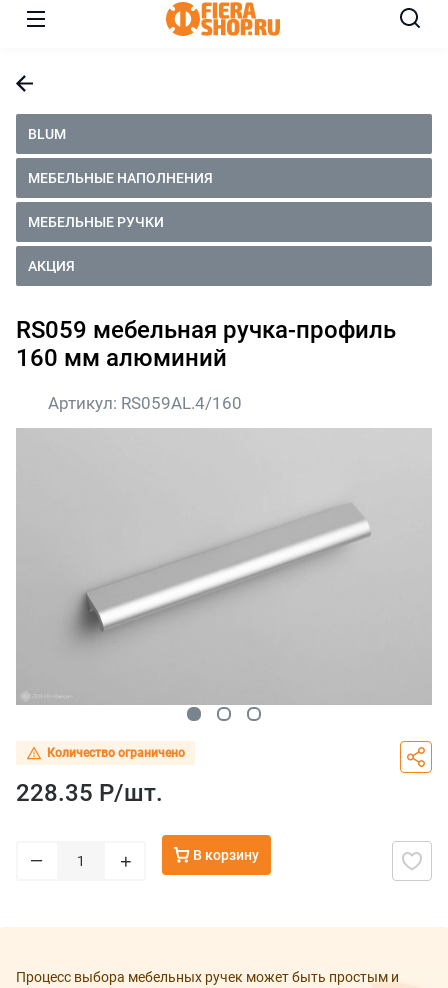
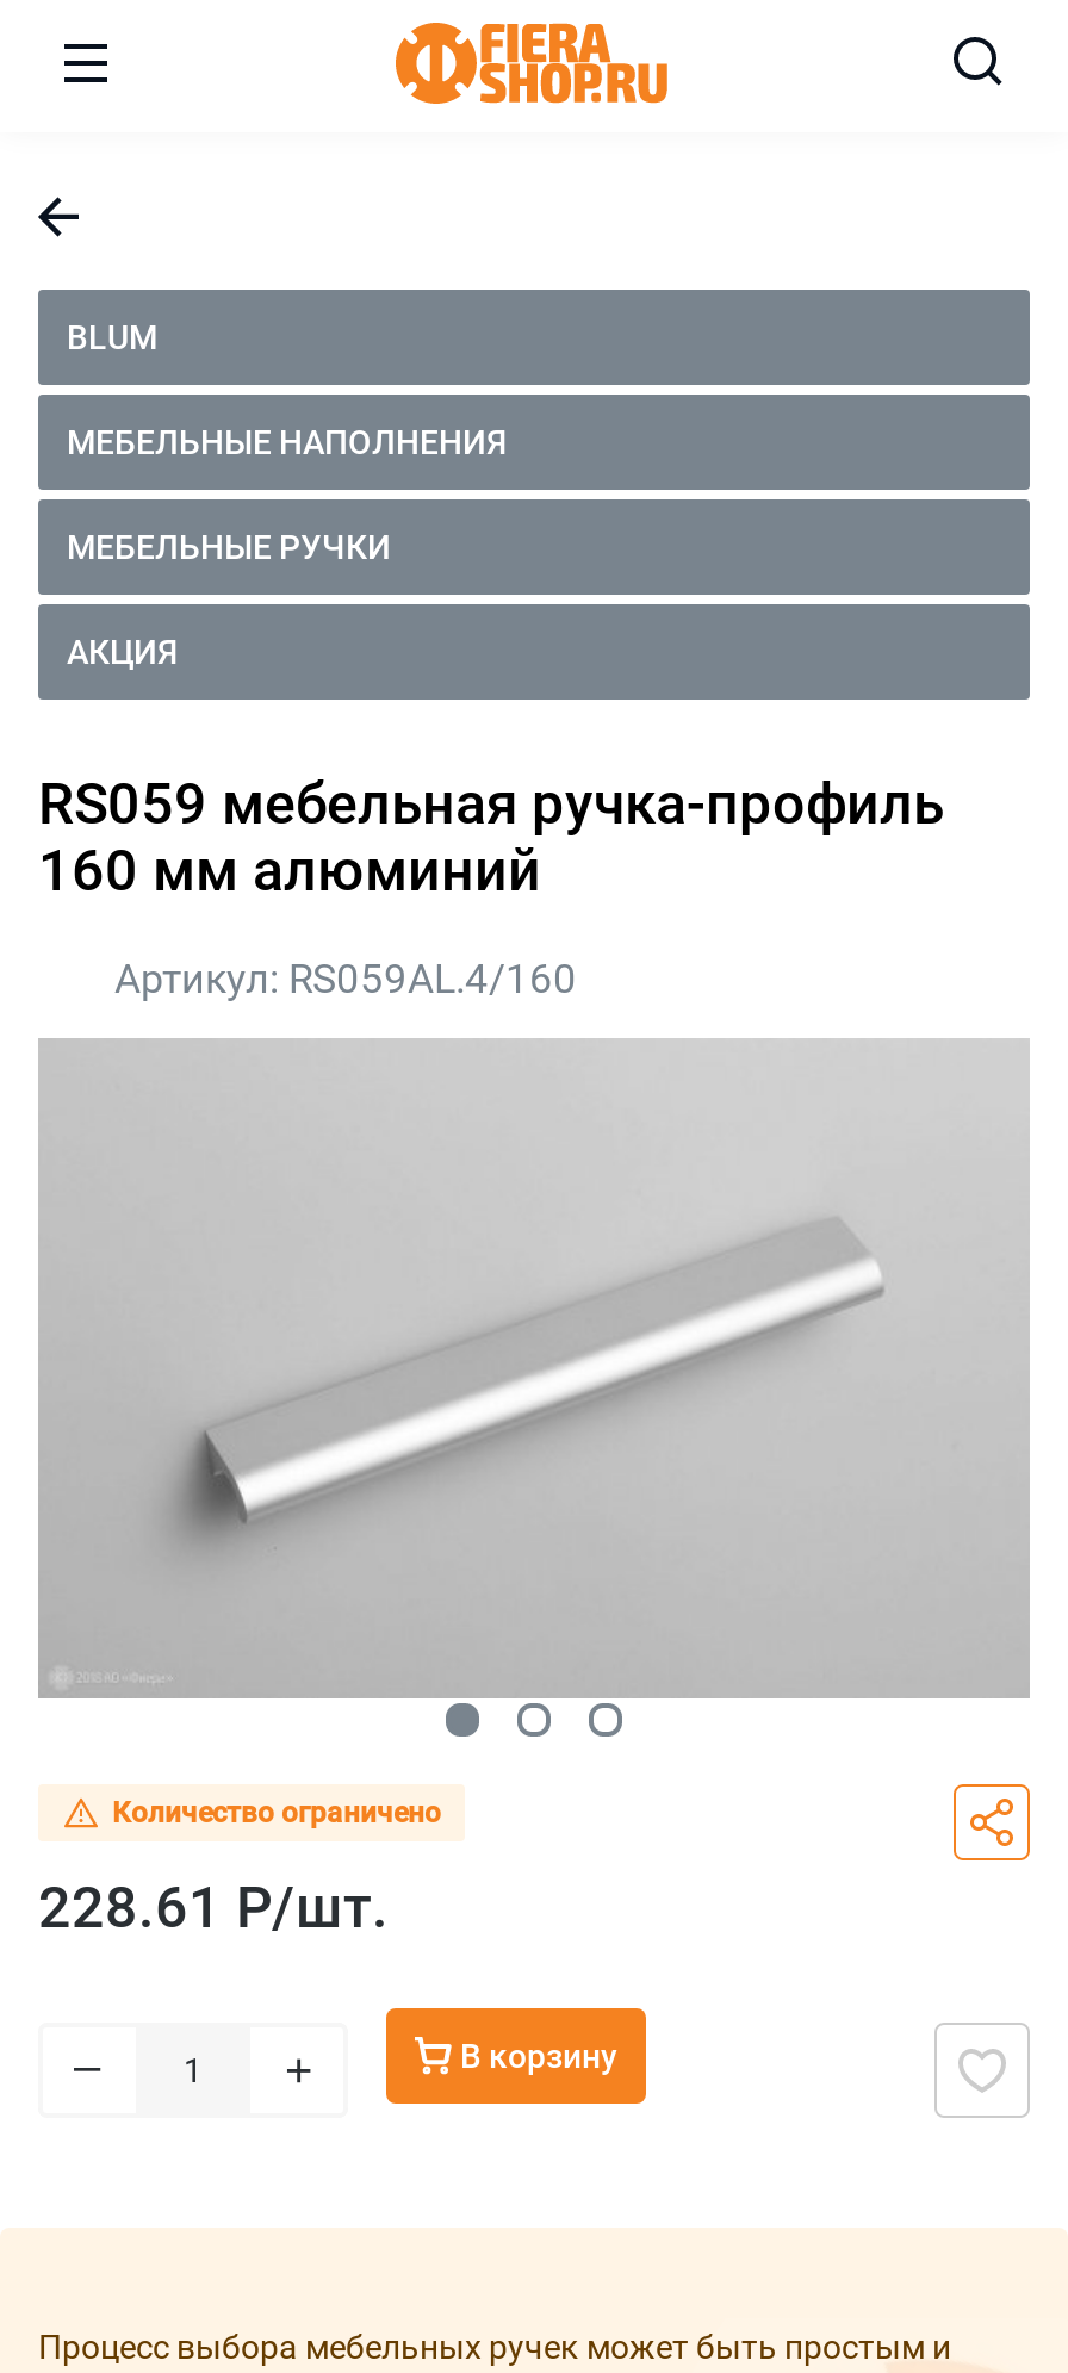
[16,779,163,807] 228.35 Р/шт. -> [38,1876,389,1942] 228.61 Р/шт.

